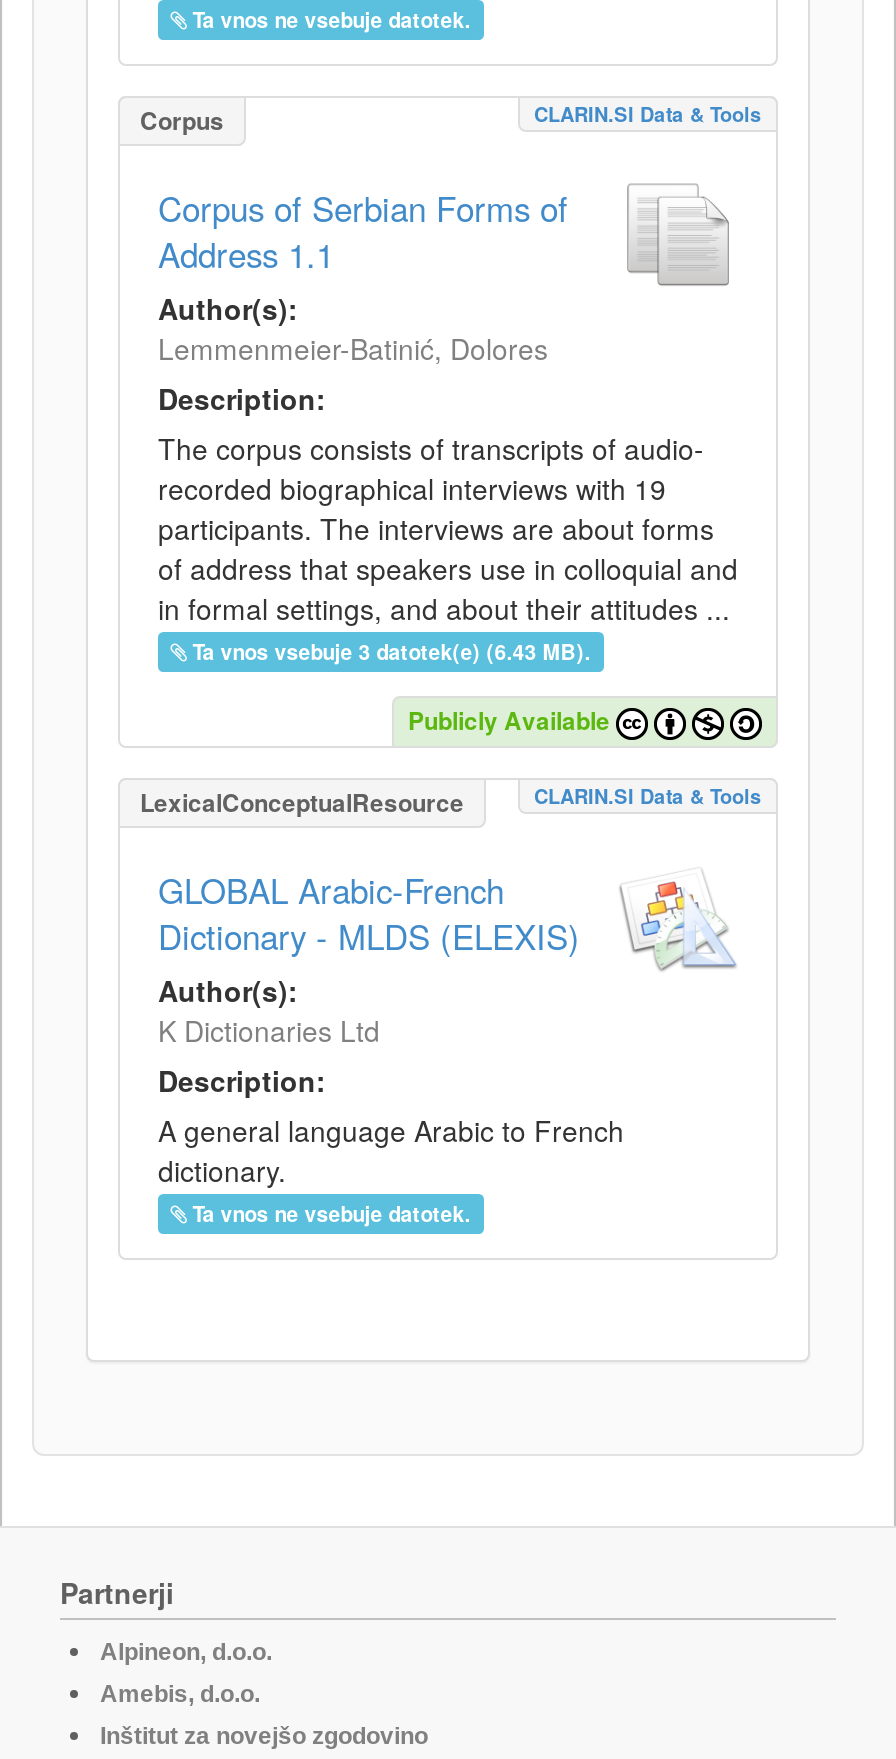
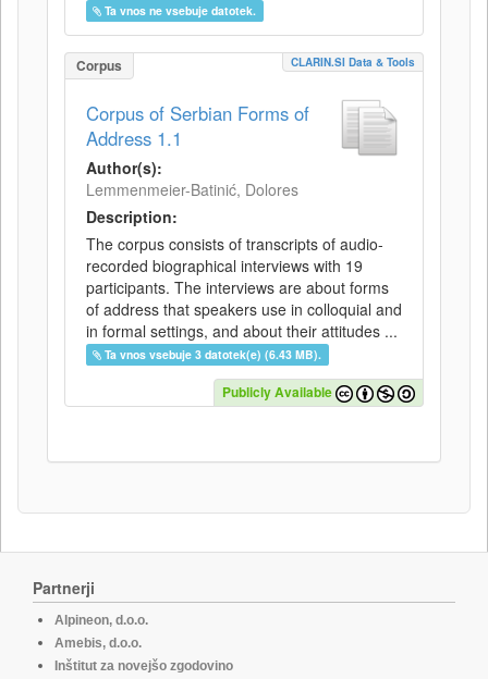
[134,782,762,1228] [image] | LexicalConceptualResource | CLARIN.SI Data & Tools | GLOBAL Arabic-French | Dictionary - MLDS (ELEXIS) | Author(s): | K Dictionaries Ltd | Description: | A general language Arabic to French | dictionary. | Ta vnos ne vsebuje datotek. -> none

